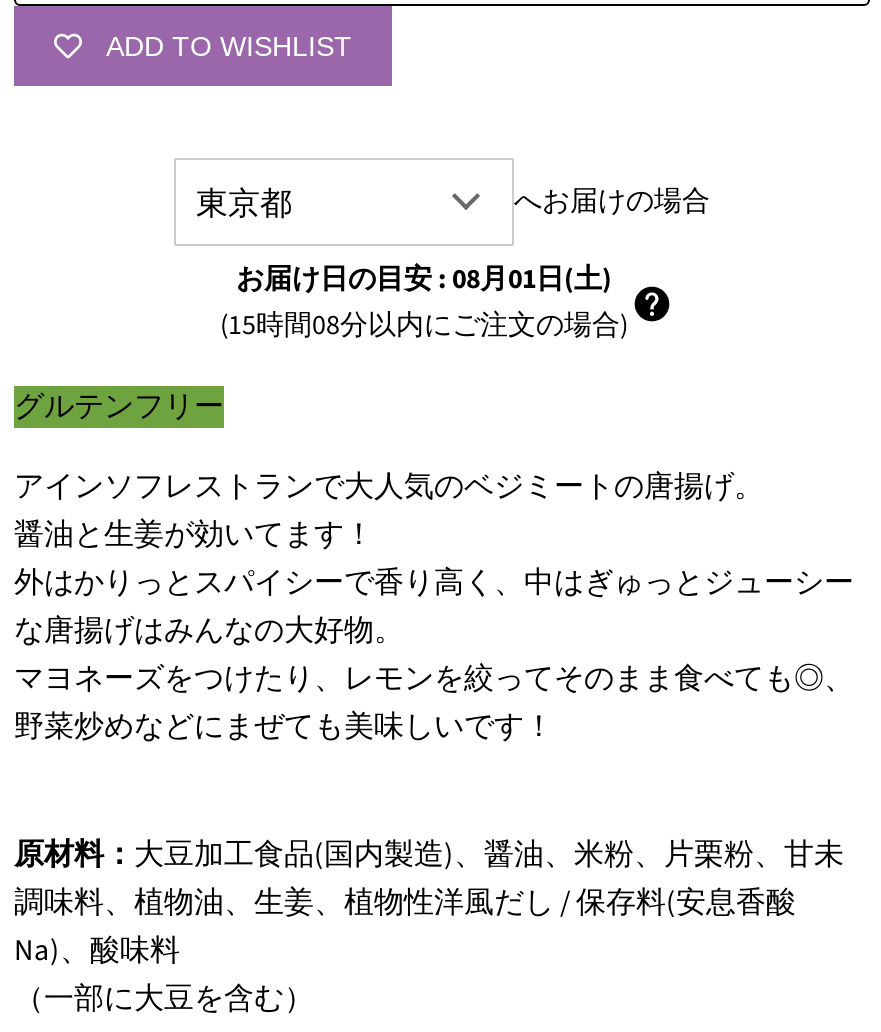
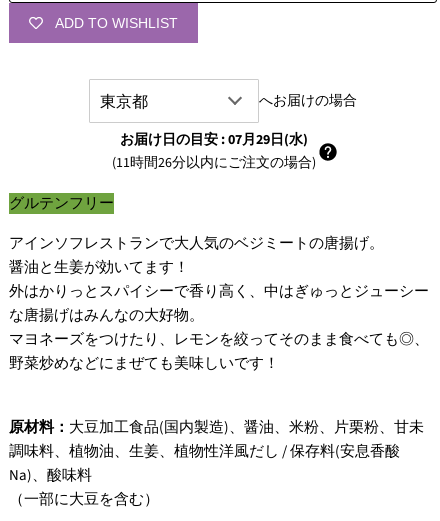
[236,260,612,300] お届け日の目安: 08月01日(土) -> [120,130,308,150] お届け日の目安: 07月29日(水)
[220,306,628,346] (15時間08分以内にご注文の場合) -> [112,153,316,173] (11時間26分以内にご注文の場合)

